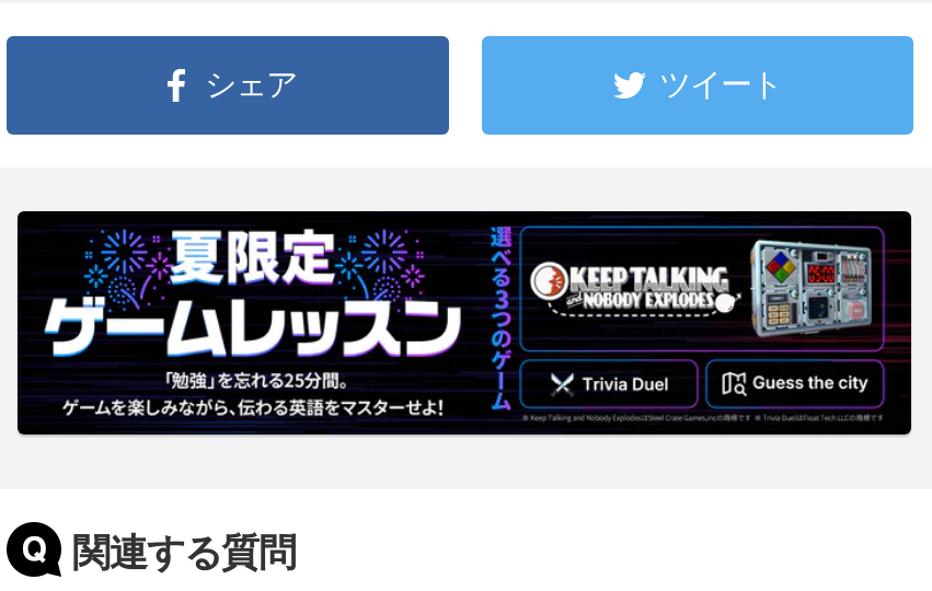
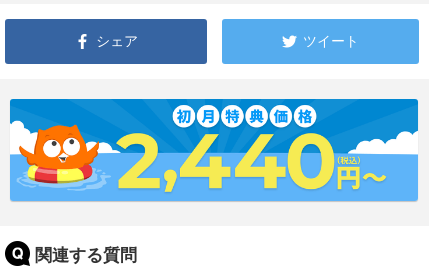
[15,209,913,437] [image] -> [9,98,419,202] [image]

